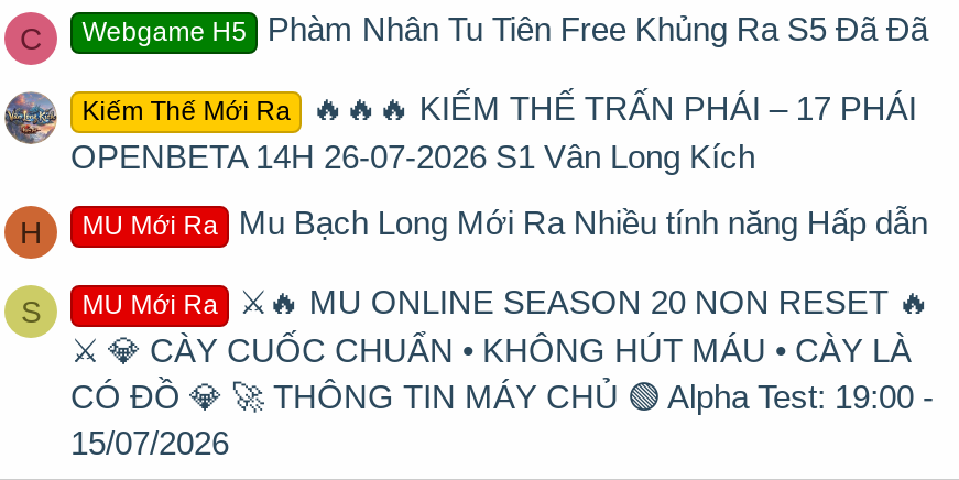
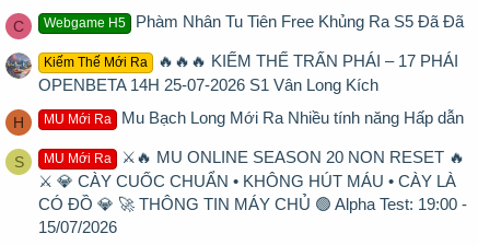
[70,138,755,176] OPENBETA 14H 26-07-2026 S1 Vân Long Kích -> [38,75,378,94] OPENBETA 14H 25-07-2026 S1 Vân Long Kích

